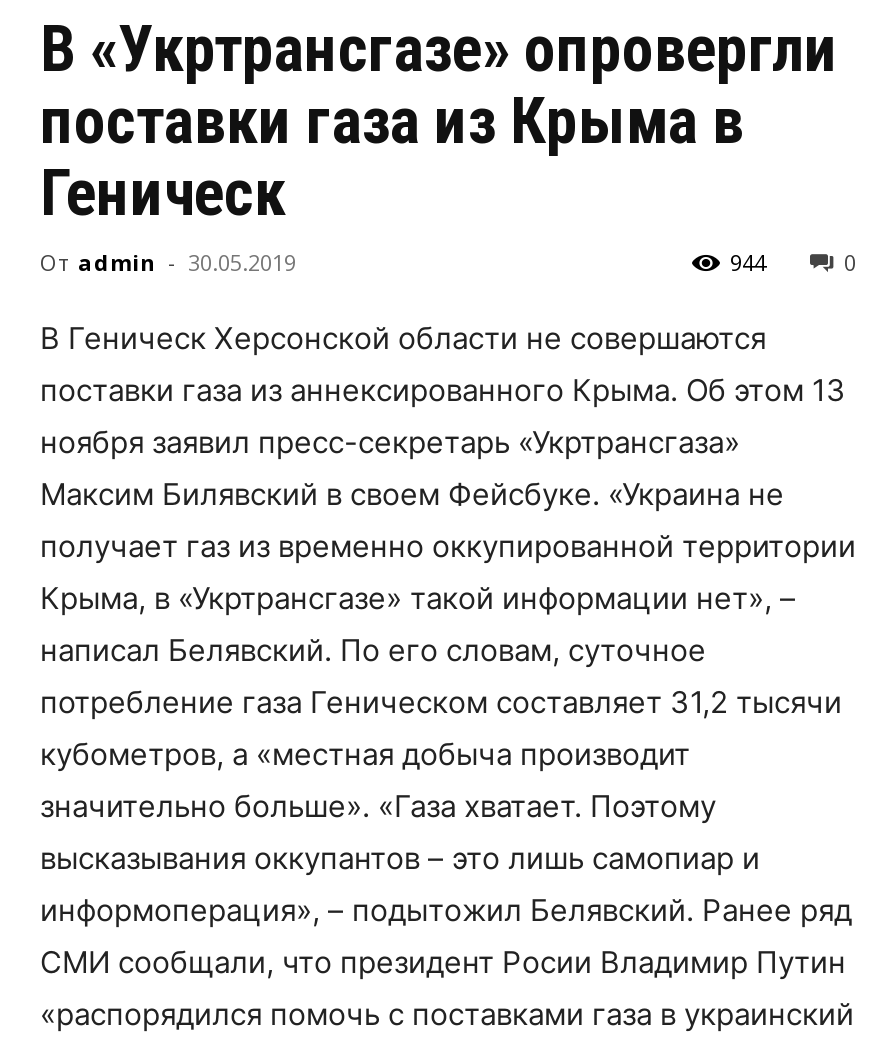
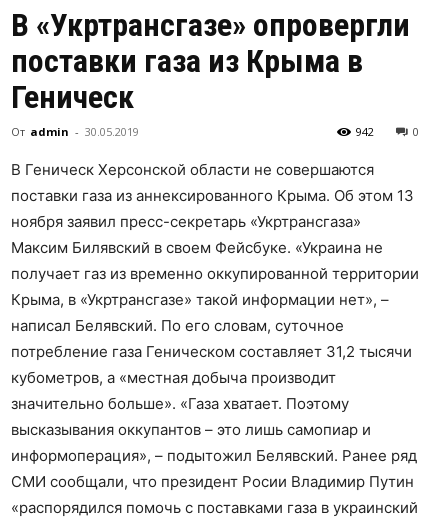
[730,246,766,276] 944 -> [356,123,374,138] 942

